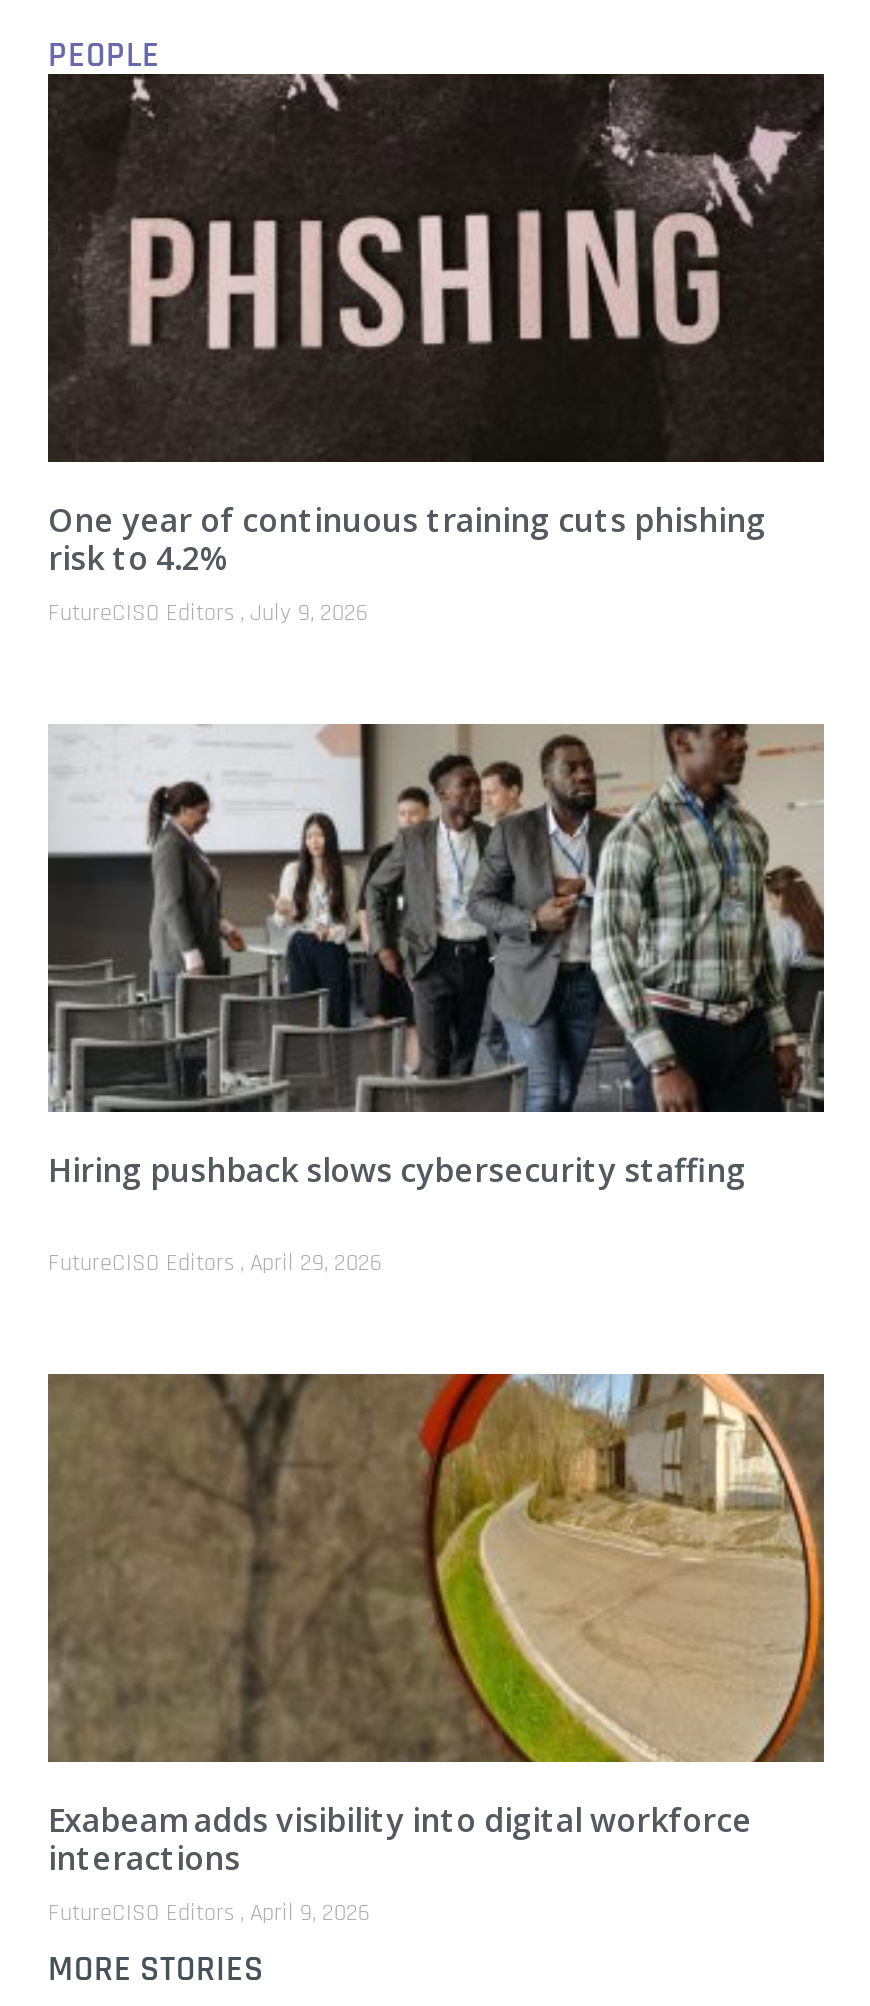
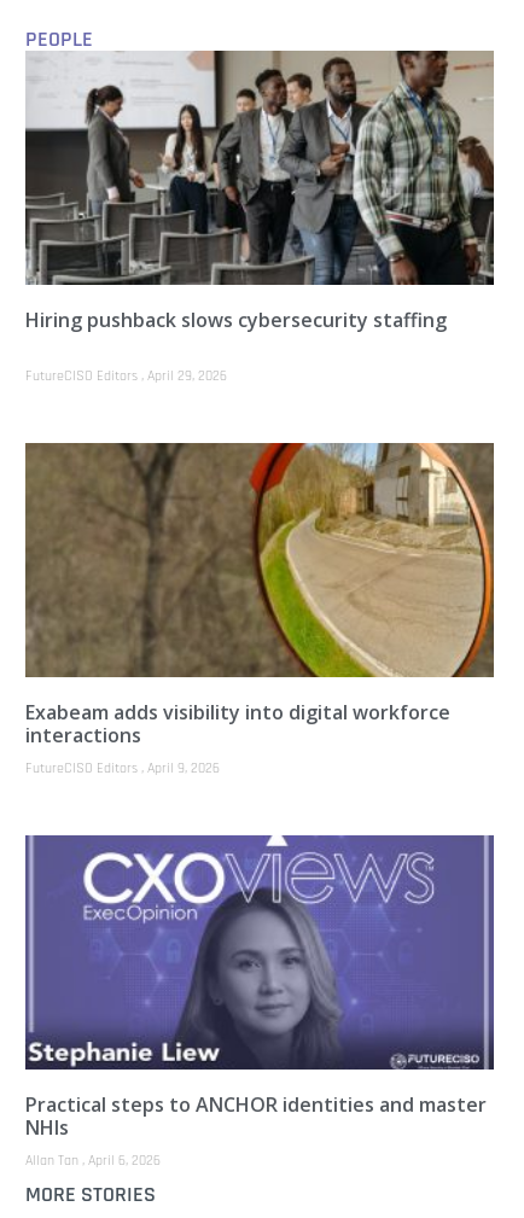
[46,72,824,627] [image] | One year of continuous training cuts phishing | risk to 4.2% | FutureCISO Editors July 9, 2026 -> none
moved [46,722,828,1927] -> [24,49,496,777]: [image] | Hiring pushback slows cybersecurity staffing | FutureCISO Editors April 29, 2026 | Exabeam adds visibility into digital workforce | interactions | FutureCISO Editors April 9, 2026
none -> [25,834,495,1169] [image] | Practical steps to ANCHOR identities and master | NHIs | Allan Tan April 6, 2026

